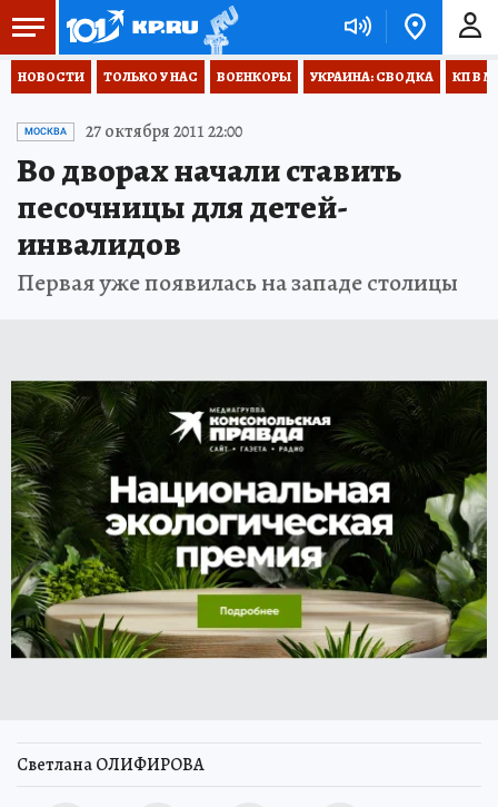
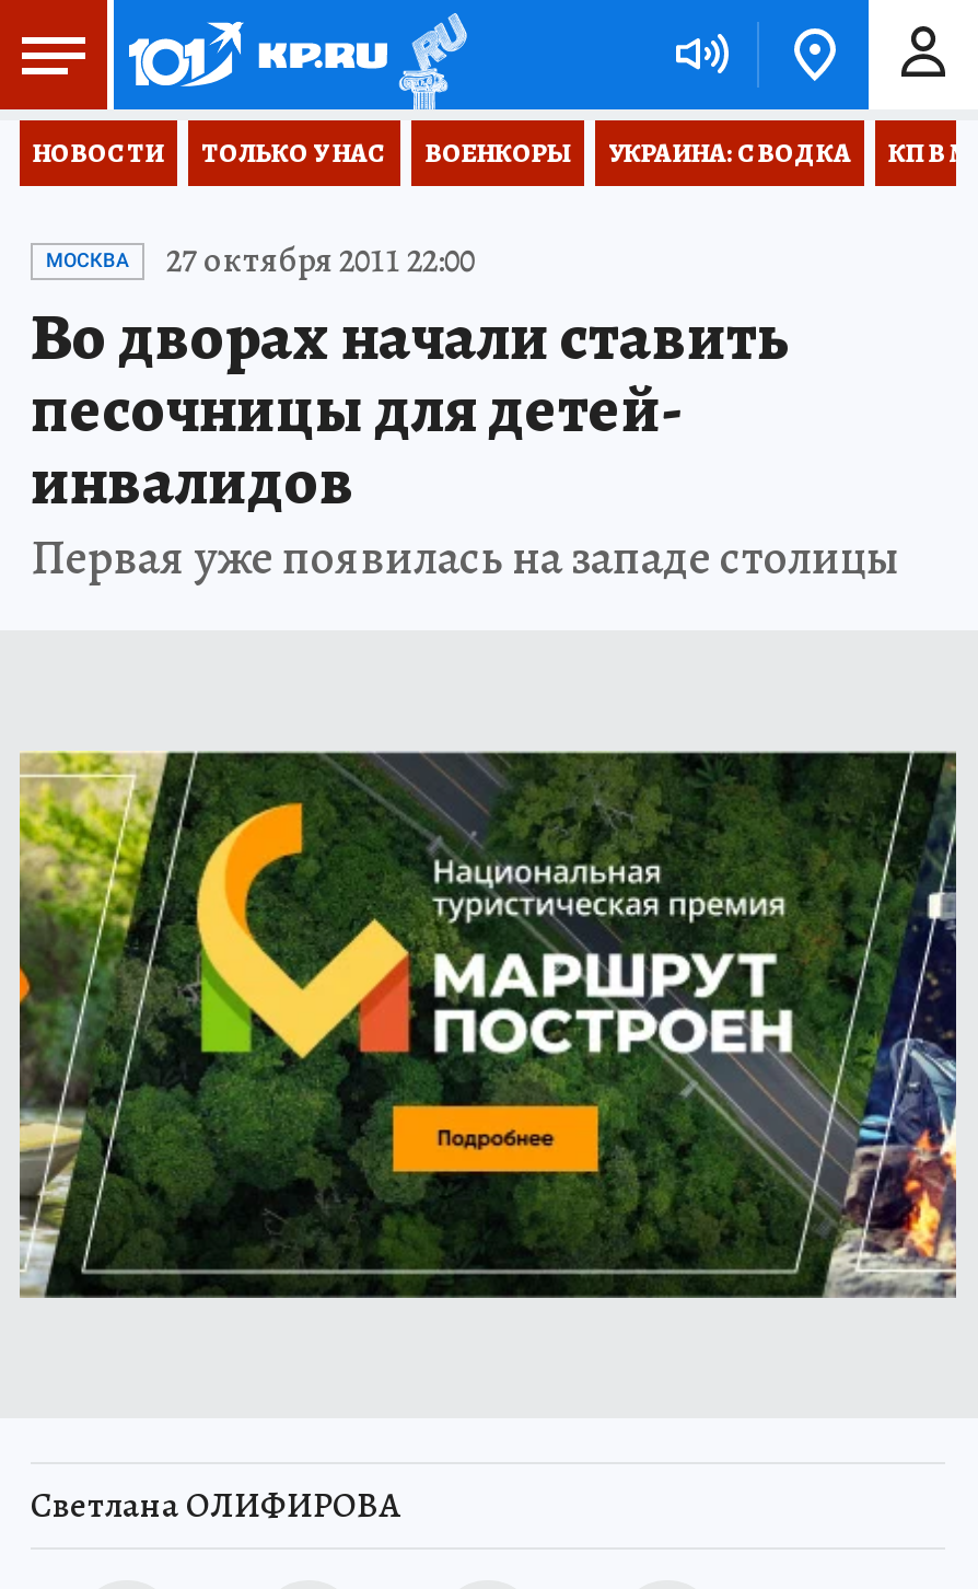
[10,380,488,659] [image] -> [18,751,958,1300] [image]

